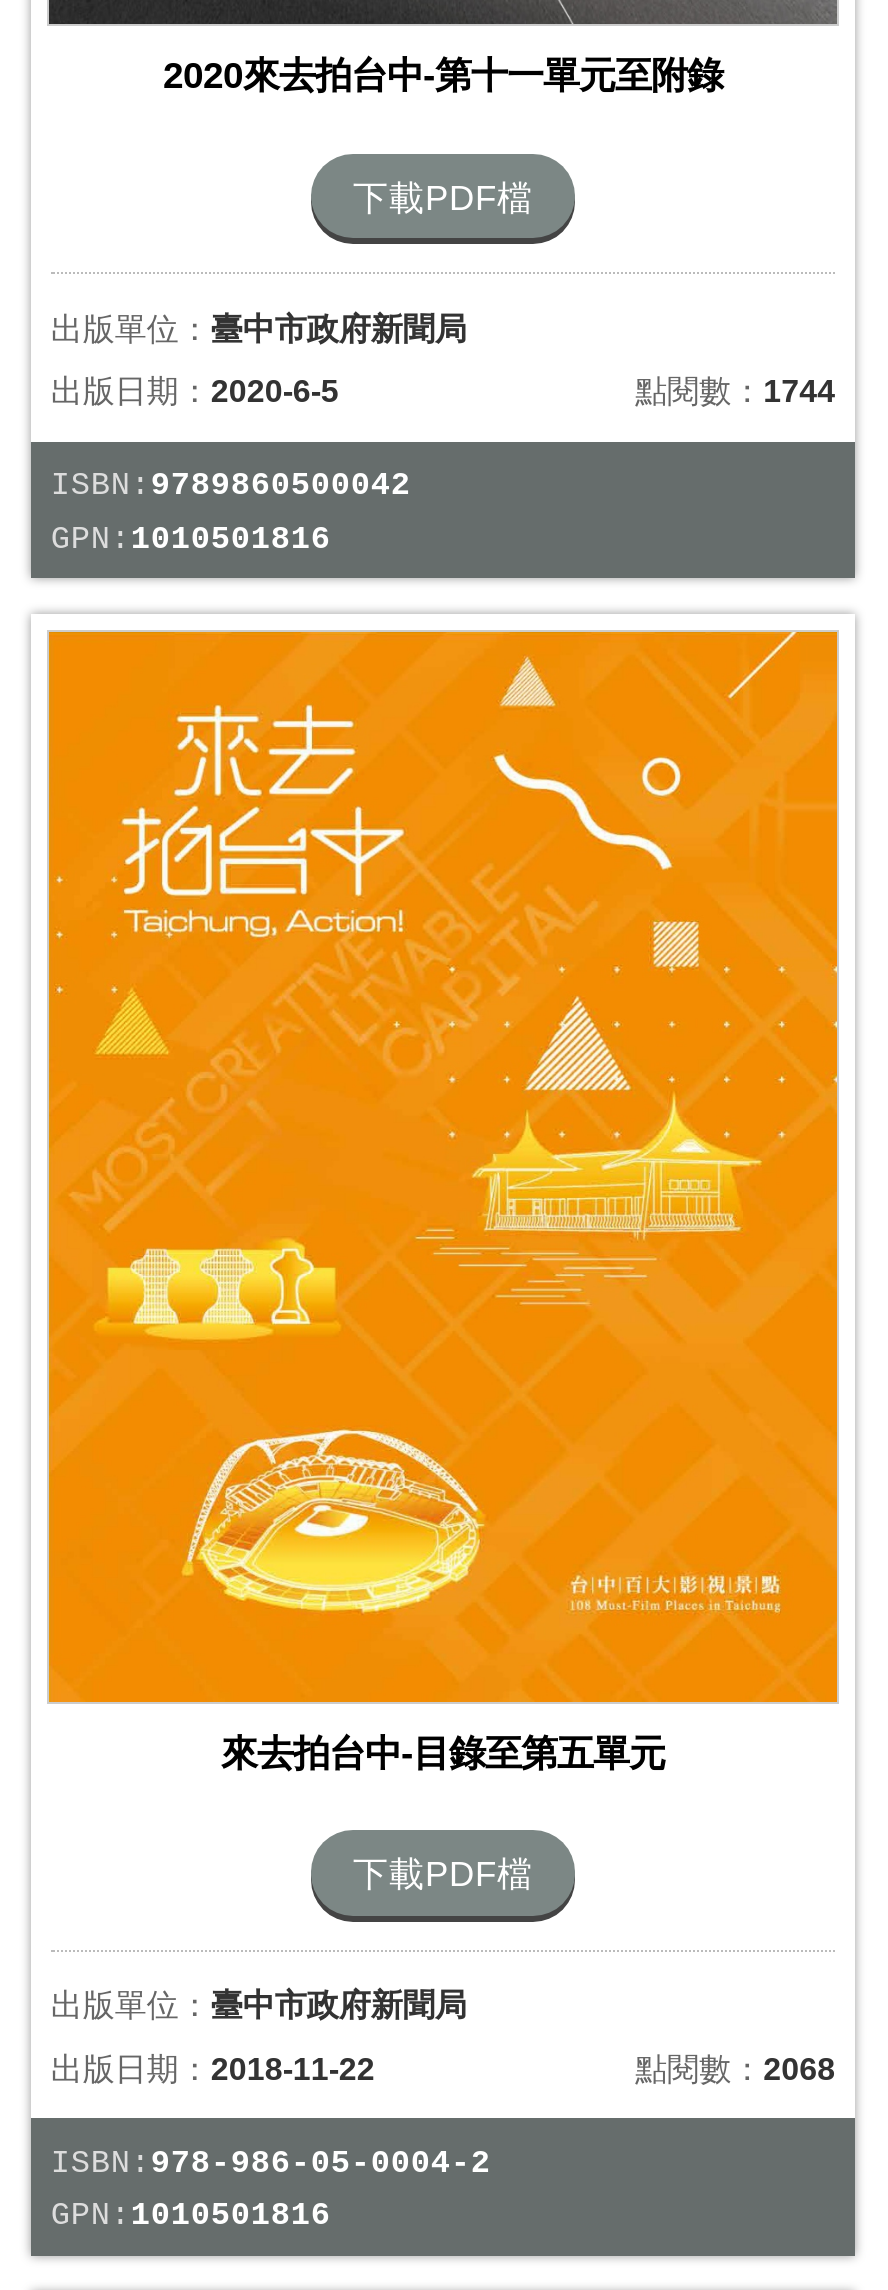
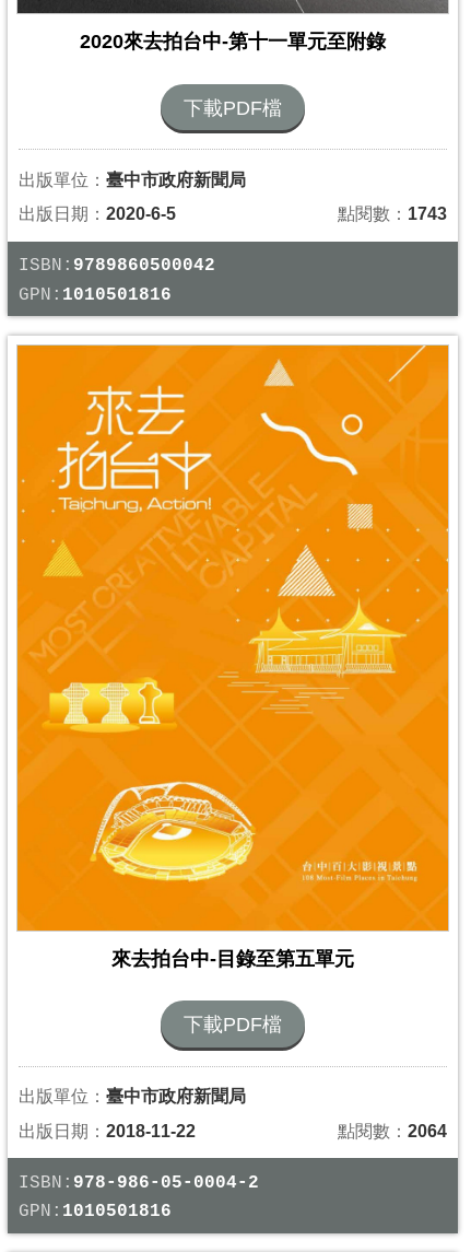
[635,374,835,408] 點閱數：1744 -> [338,204,447,223] 點閱數：1743
[635,2051,835,2085] 點閱數：2068 -> [338,1122,447,1140] 點閱數：2064

